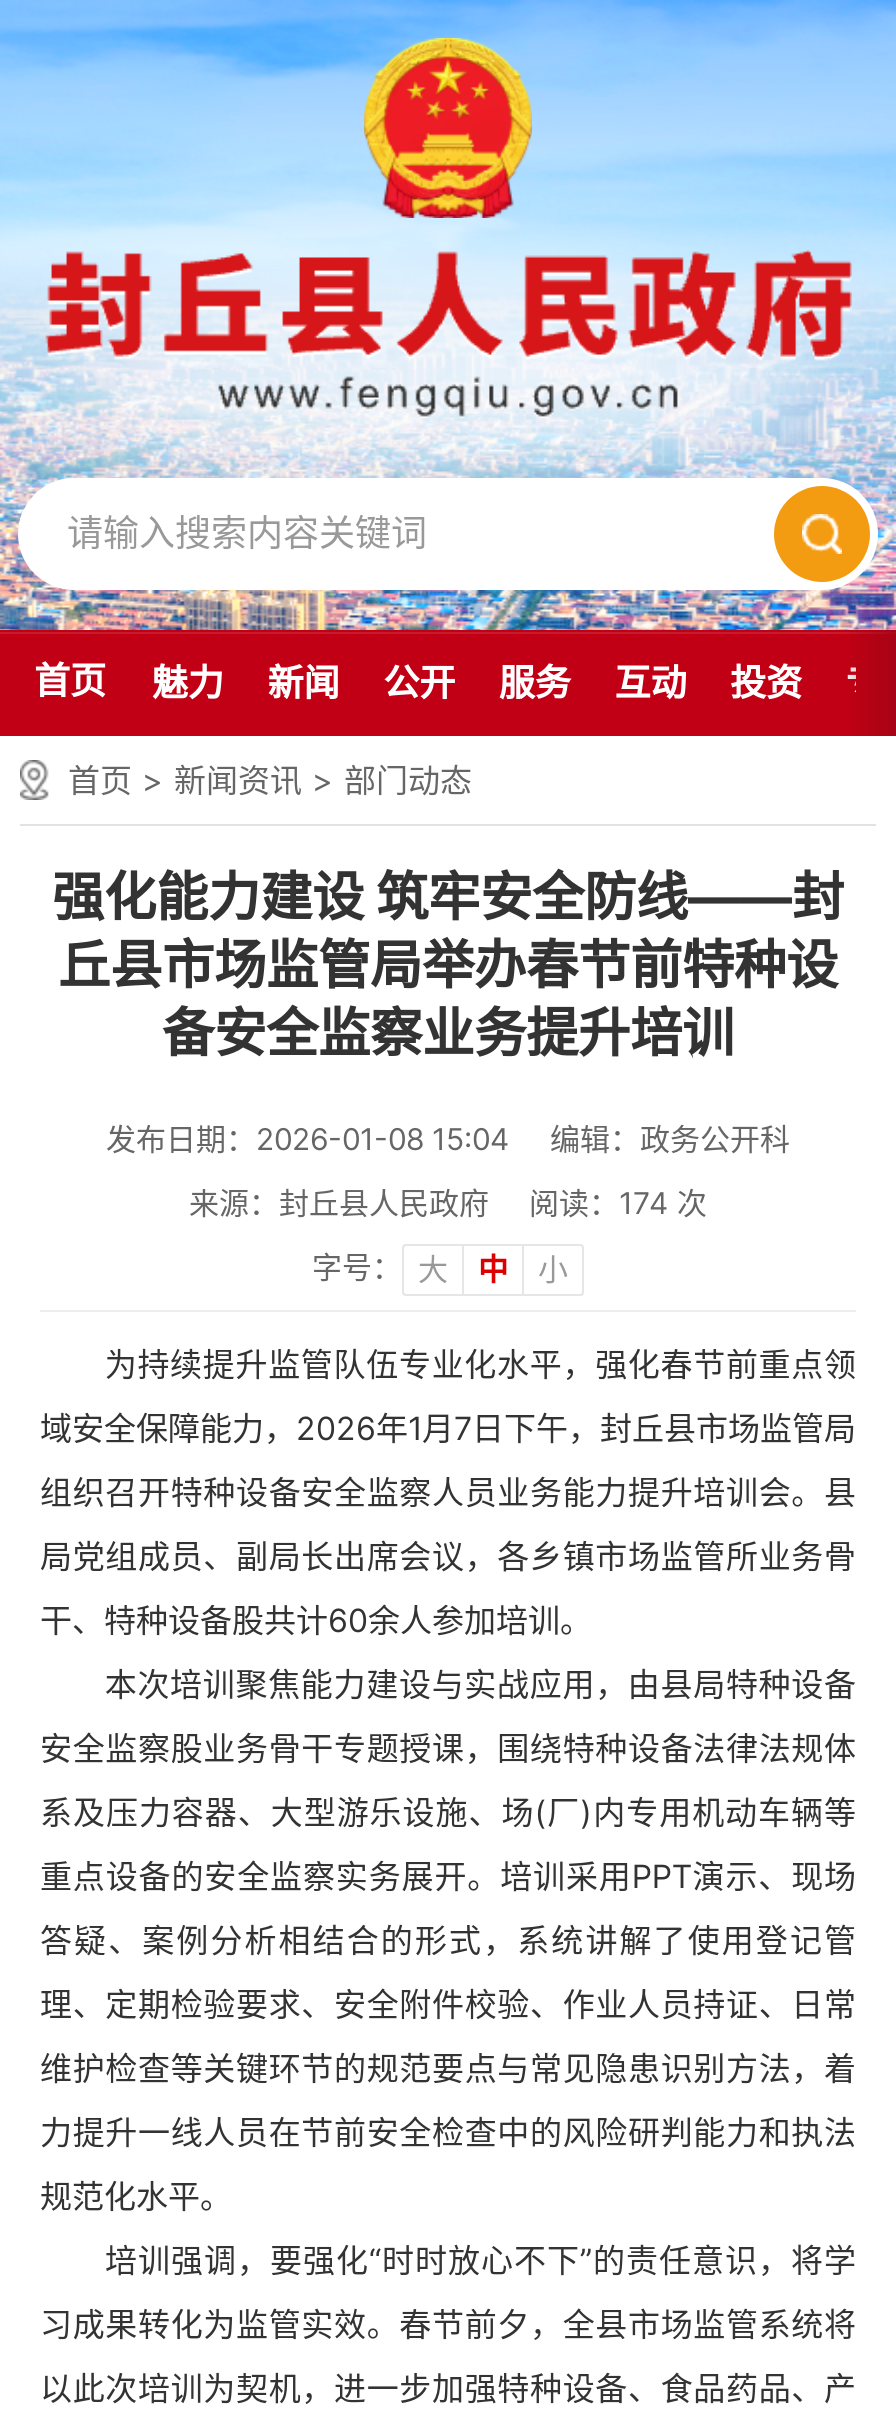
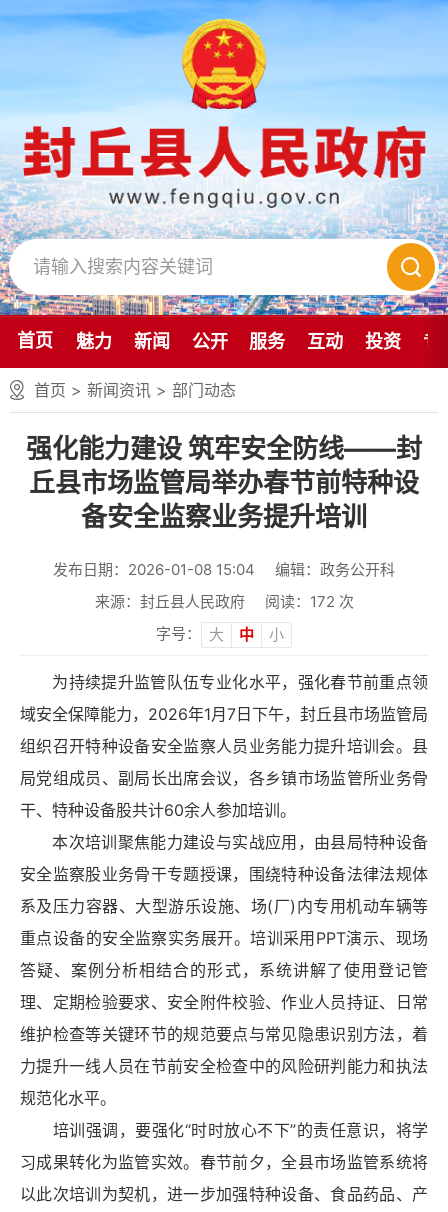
[189,1185,707,1223] 来源：封丘县人民政府 阅读：174次 -> [94,592,353,611] 来源：封丘县人民政府 阅读：172次

